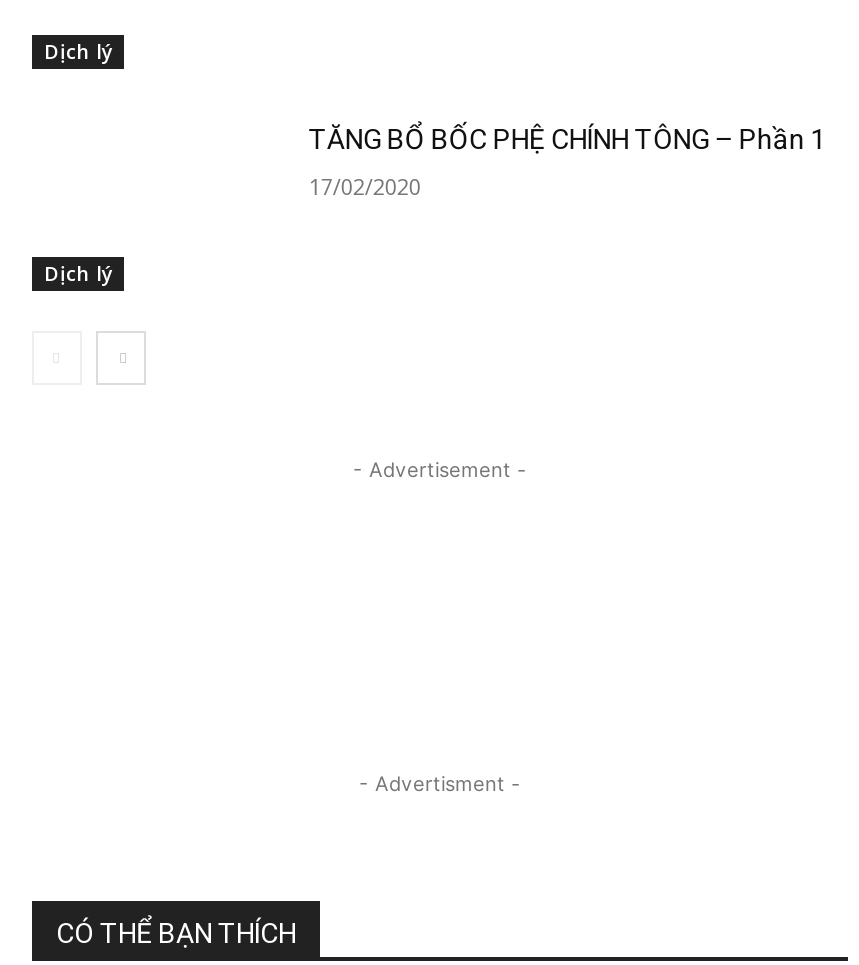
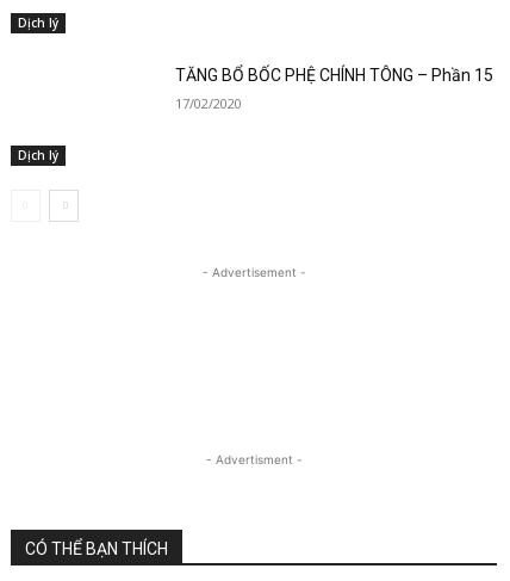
[309,122,827,154] TĂNG BỔ BỐC PHỆ CHÍNH TÔNG – Phần 1 -> [176,65,494,84] TĂNG BỔ BỐC PHỆ CHÍNH TÔNG – Phần 15

